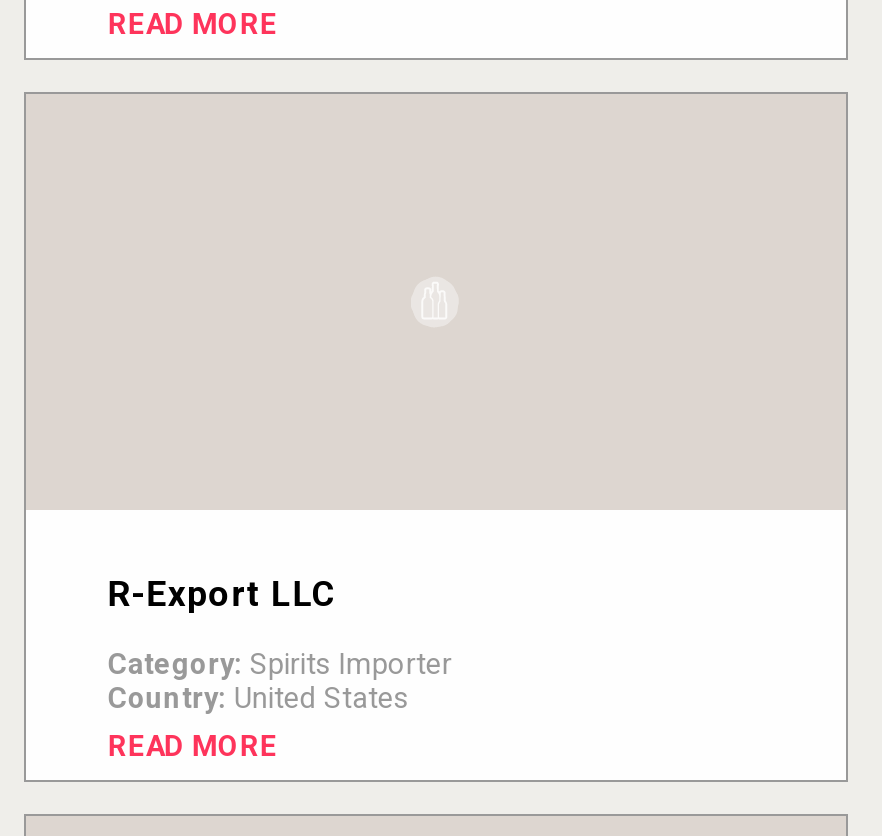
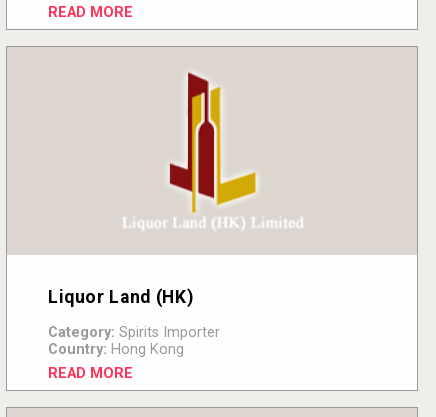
none -> [164,72,256,227] [image]
[108,574,337,614] R-Export LLC -> [48,287,193,307] Liquor Land (HK)
[108,682,408,716] Country: United States -> [48,341,184,358] Country: Hong Kong

